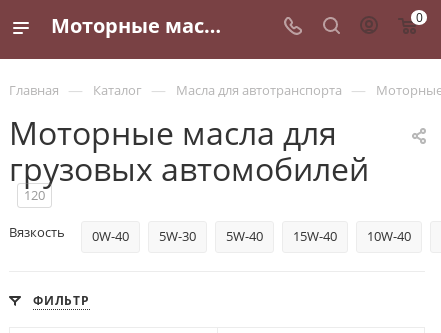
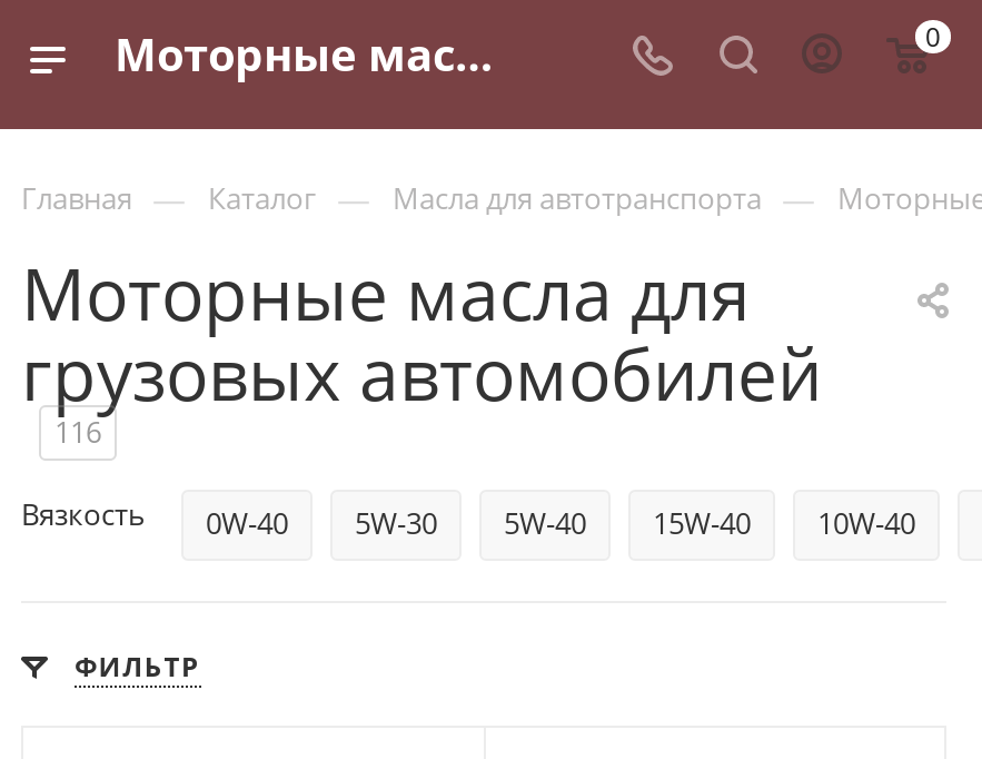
[24,186,45,204] 120 -> [54,412,101,452] 116

